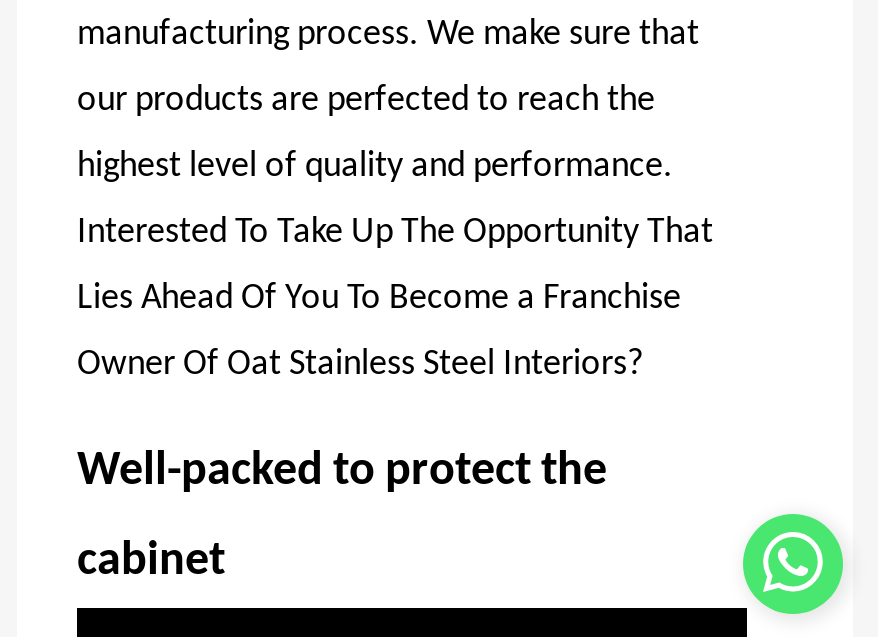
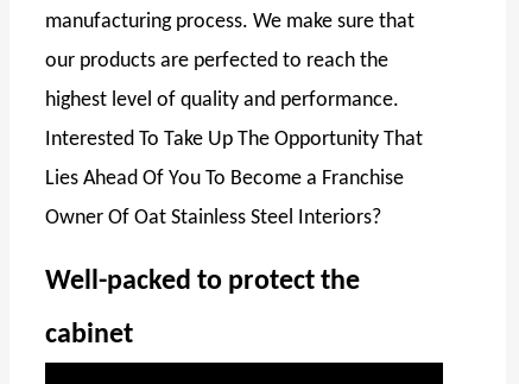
[741,512,845,616] [image] -> none

